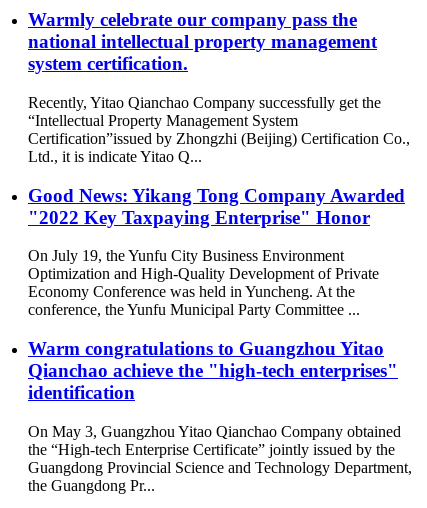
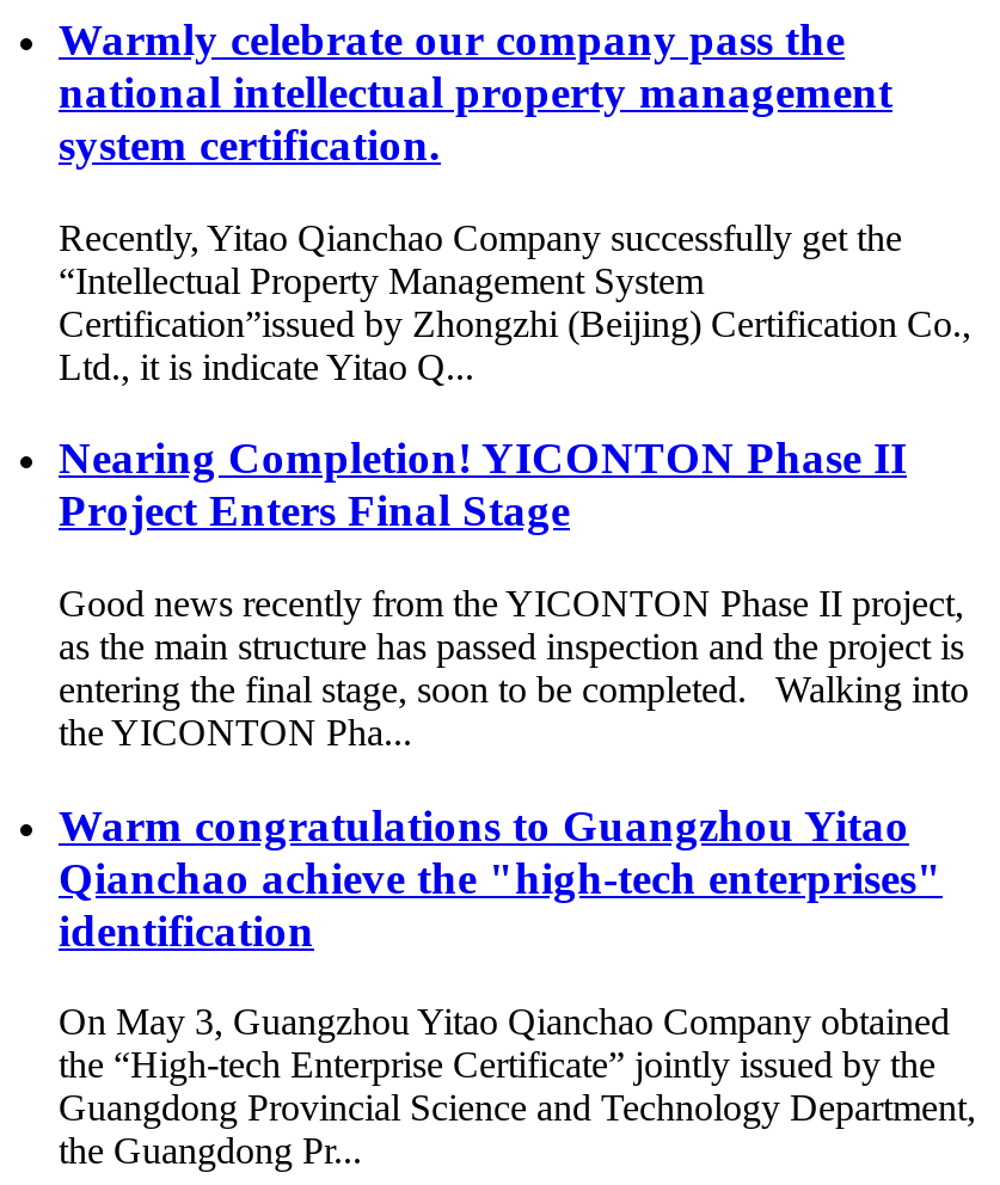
[28,185,405,228] Good News: Yikang Tong Company Awarded | "2022 Key Taxpaying Enterprise" Honor -> [59,433,907,536] Nearing Completion! YICONTON Phase II | Project Enters Final Stage
[28,247,379,318] On July 19, the Yunfu City Business Environment | Optimization and High-Quality Development of Private | Economy Conference was held in Yuncheng. At the | conference, the Yunfu Municipal Party Committee ... -> [59,583,969,752] Good news recently from the YICONTON Phase II project, | as the main structure has passed inspection and the project is | entering the final stage, soon to be completed. Walking into | the YICONTON Pha...

